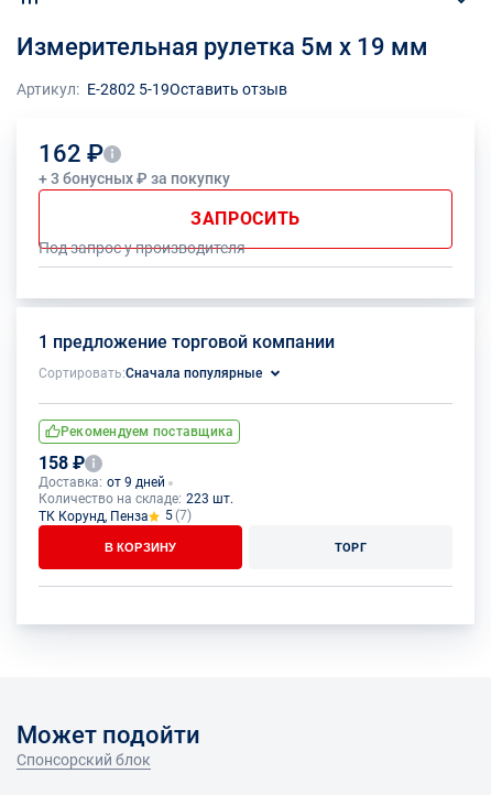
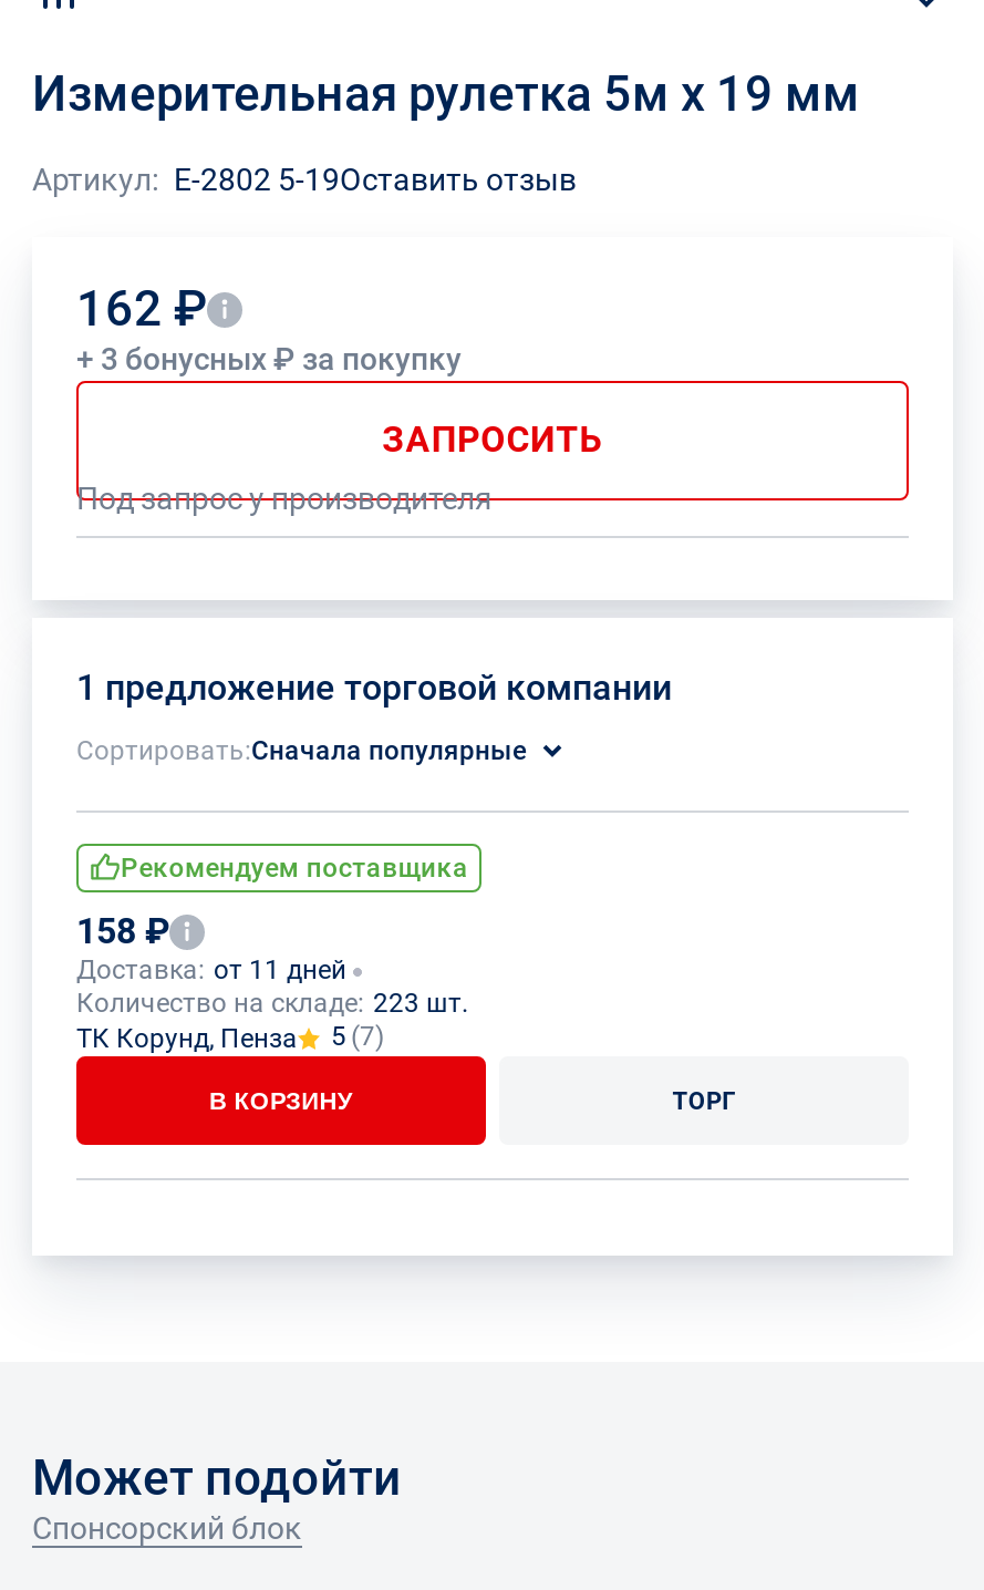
[39,475,165,490] Доставка: от 9 дней -> [76,954,346,985] Доставка: от 11 дней

